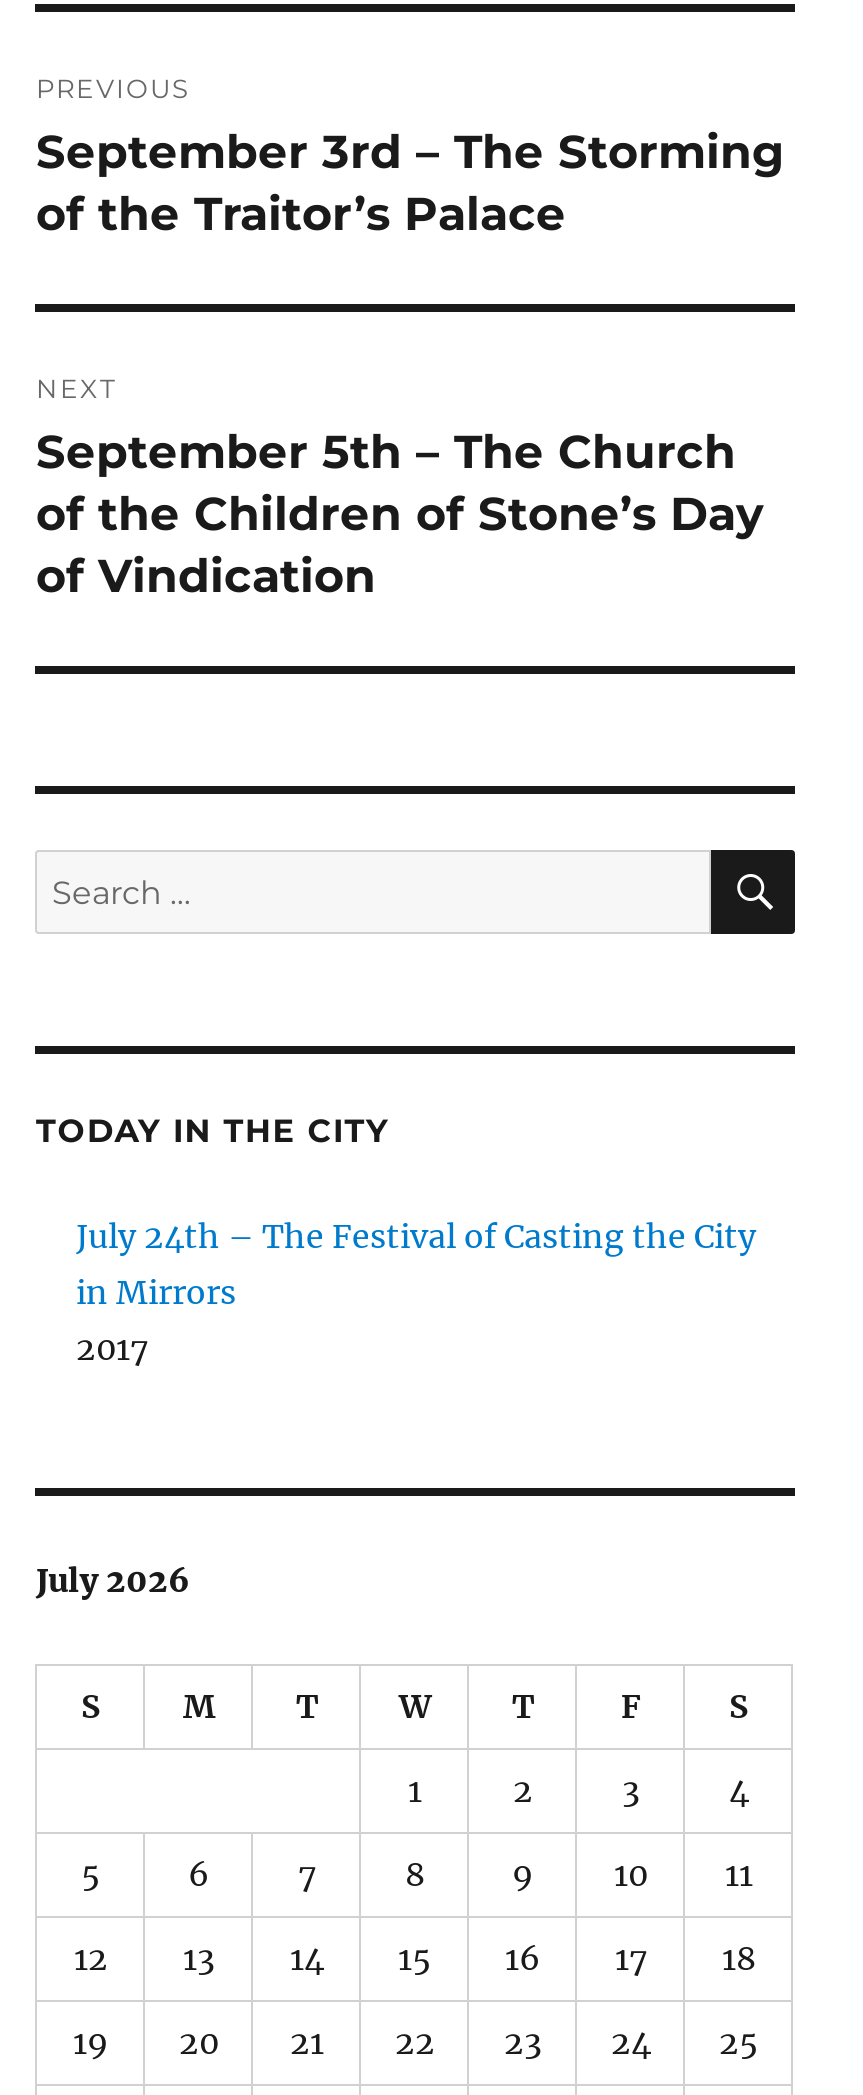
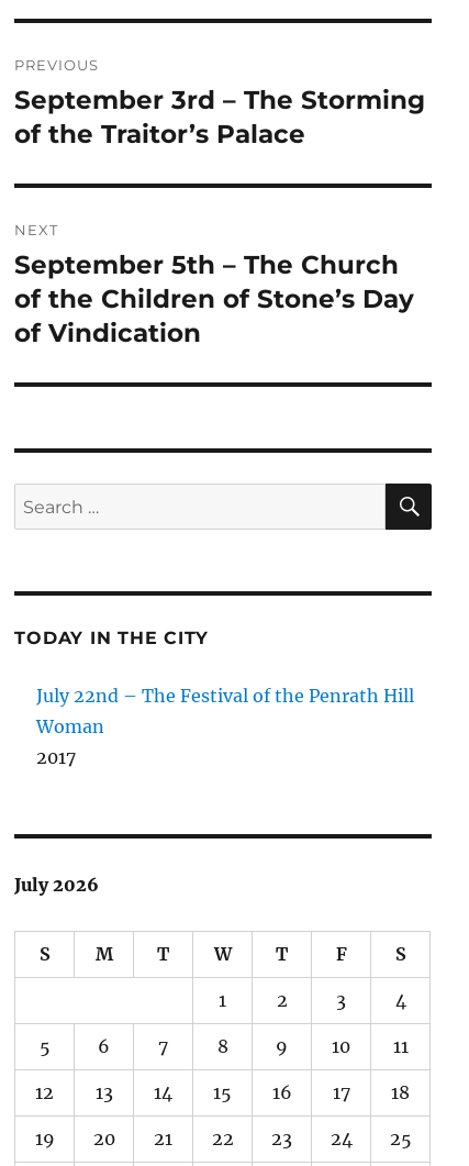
[76,1217,756,1313] July 24th – The Festival of Casting the City | in Mirrors -> [37,685,415,738] July 22nd – The Festival of the Penrath Hill | Woman

